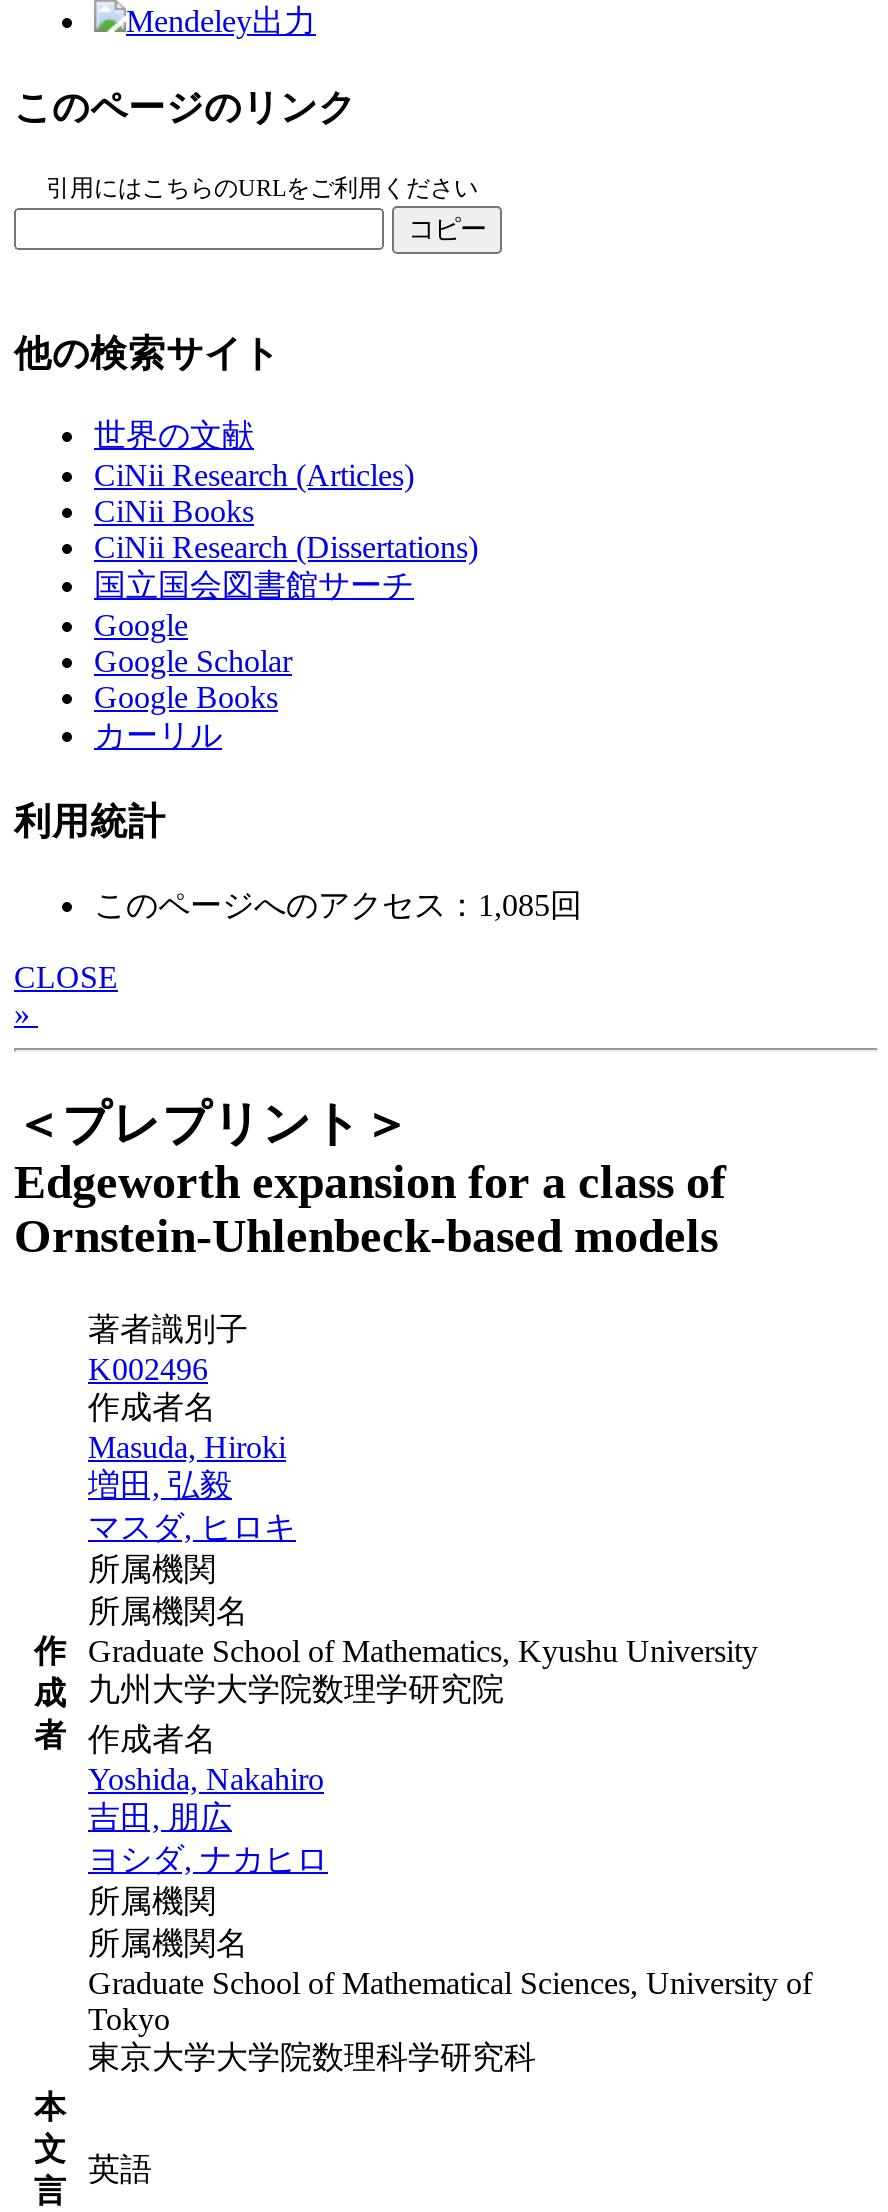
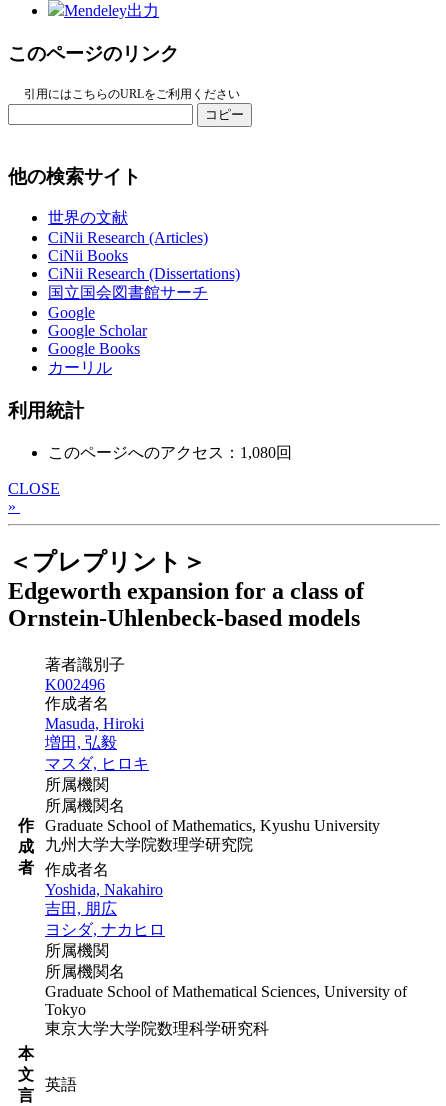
[94,888,582,922] このページへのアクセス：1,085回 -> [48,444,292,461] このページへのアクセス：1,080回

